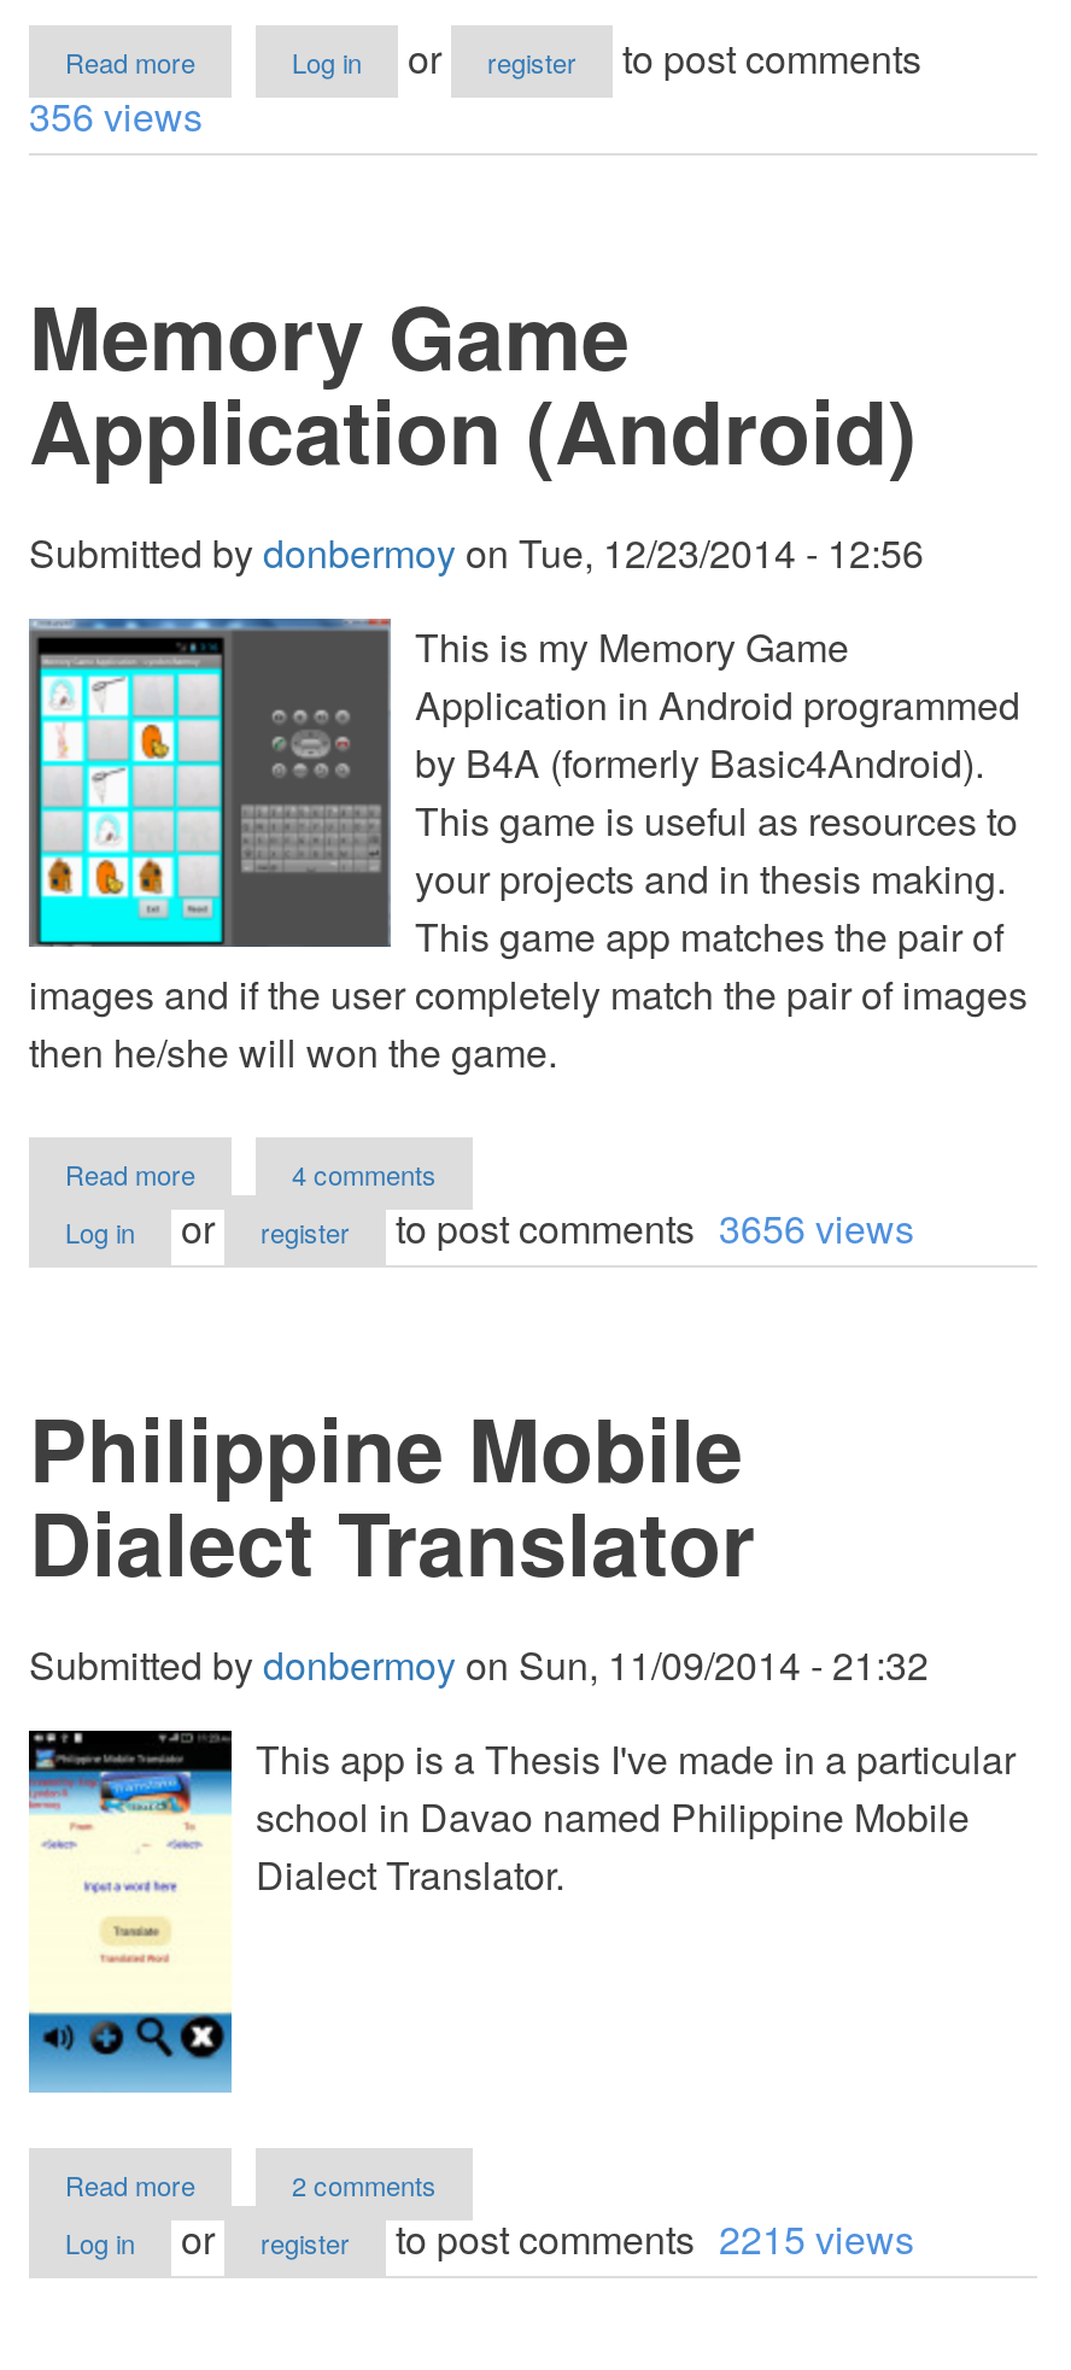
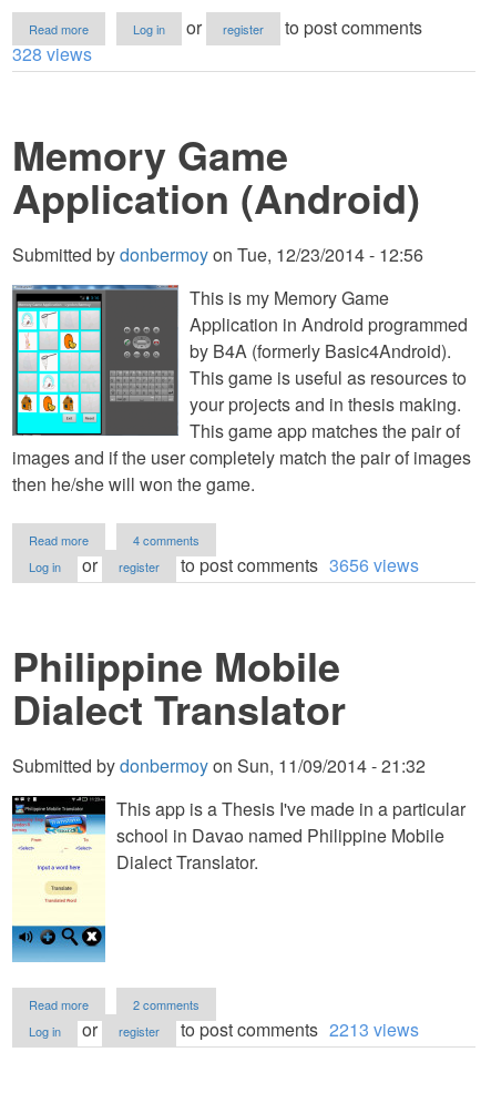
[29,88,203,144] 356 views -> [12,41,92,67] 328 views
[386,2211,914,2266] to post comments 2215 views -> [176,1017,419,1042] to post comments 2213 views

